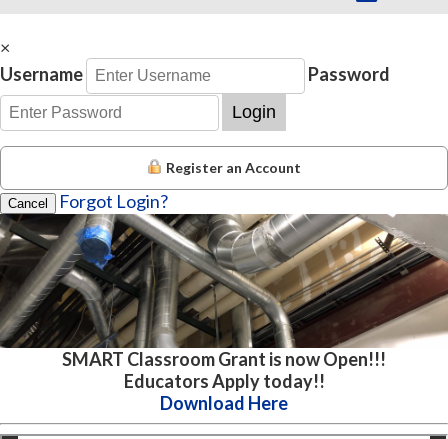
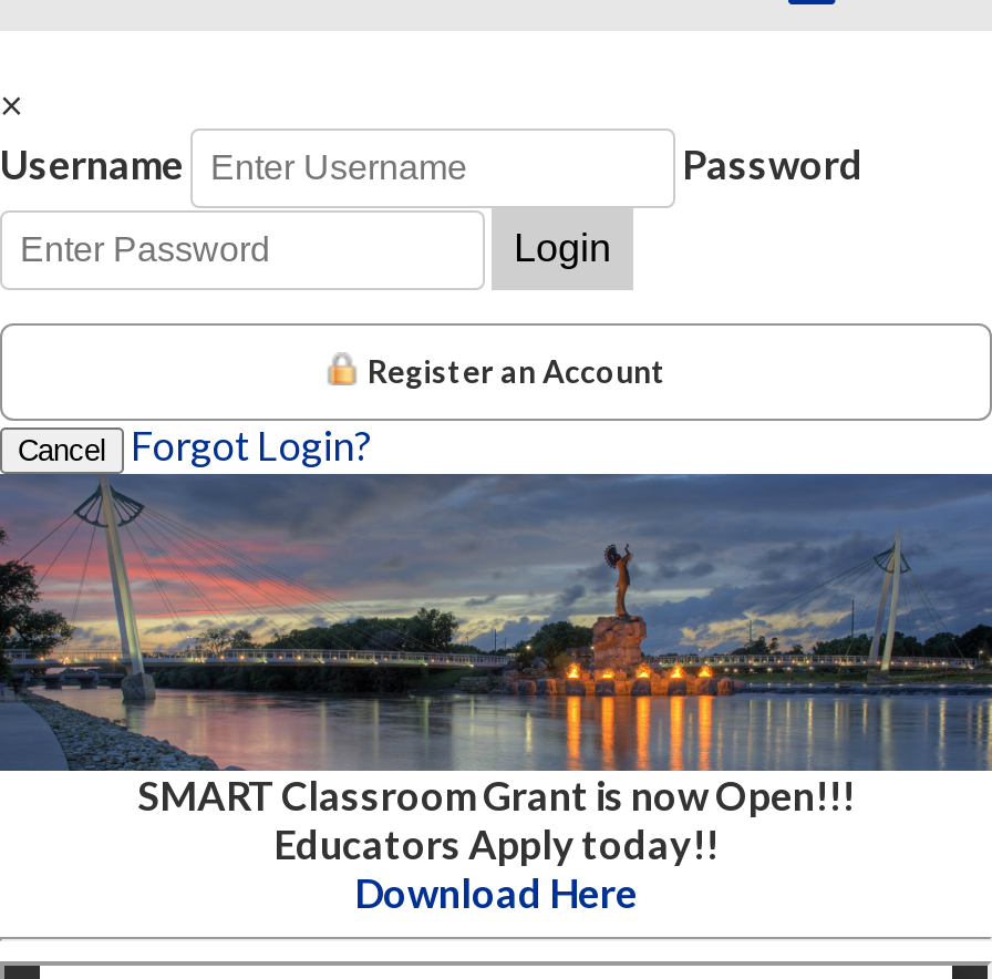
[3,213,445,348] [image] -> [7,472,985,773] [image]

